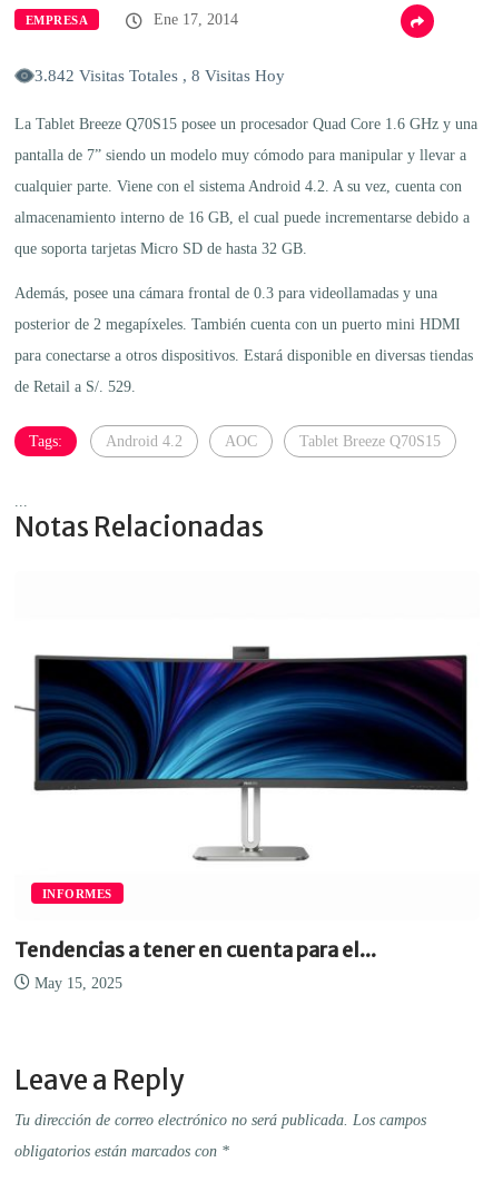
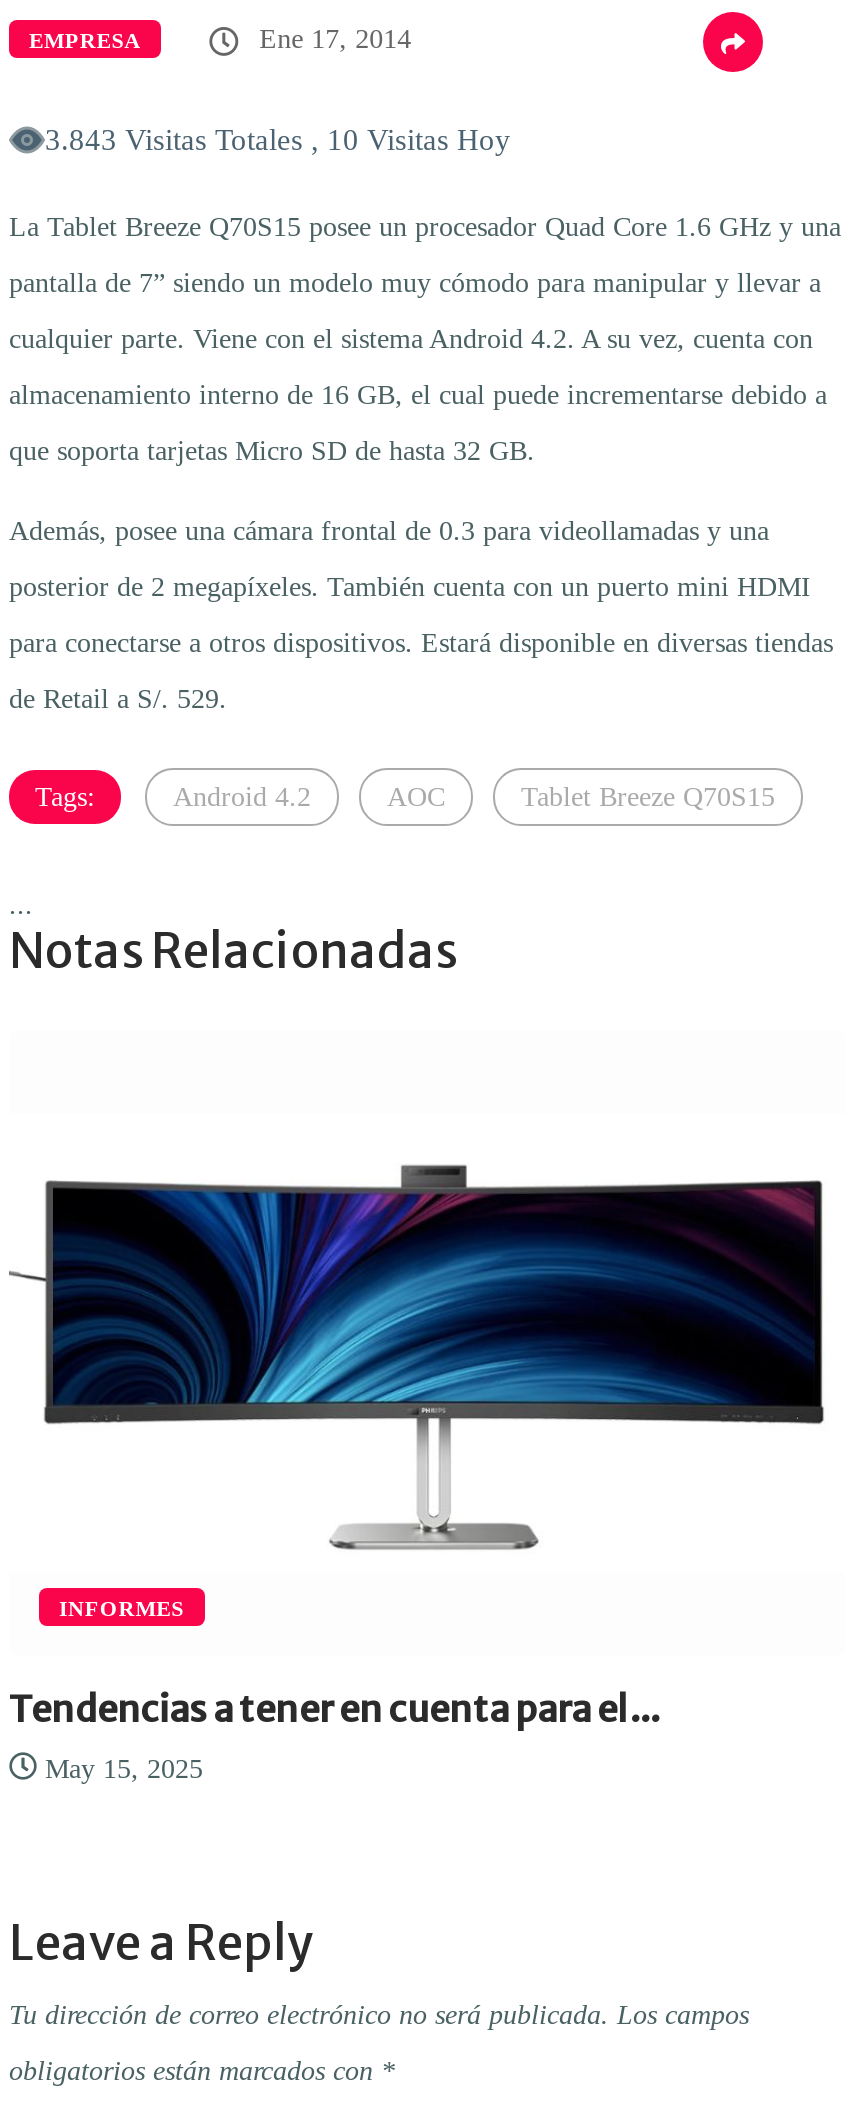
[34,67,285,84] 3.842 Visitas Totales , 8 Visitas Hoy -> [45,124,511,156] 3.843 Visitas Totales , 10 Visitas Hoy

